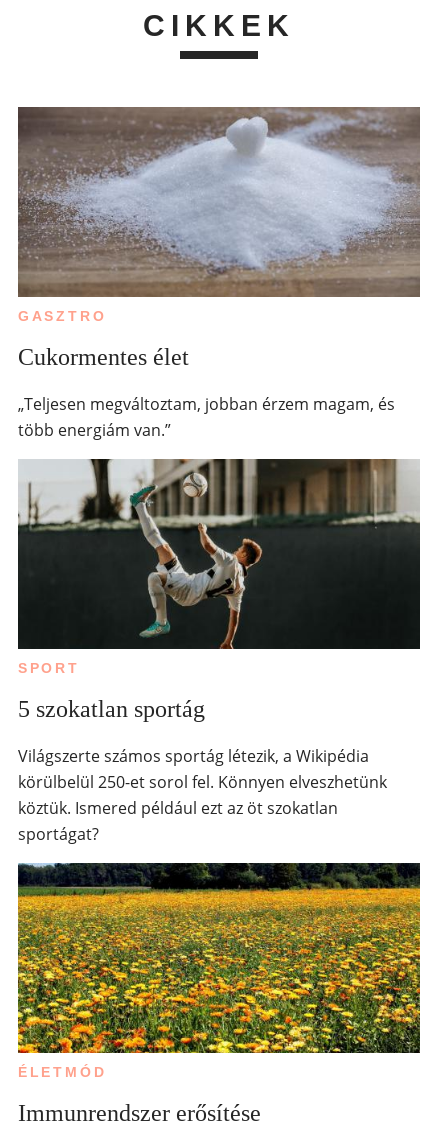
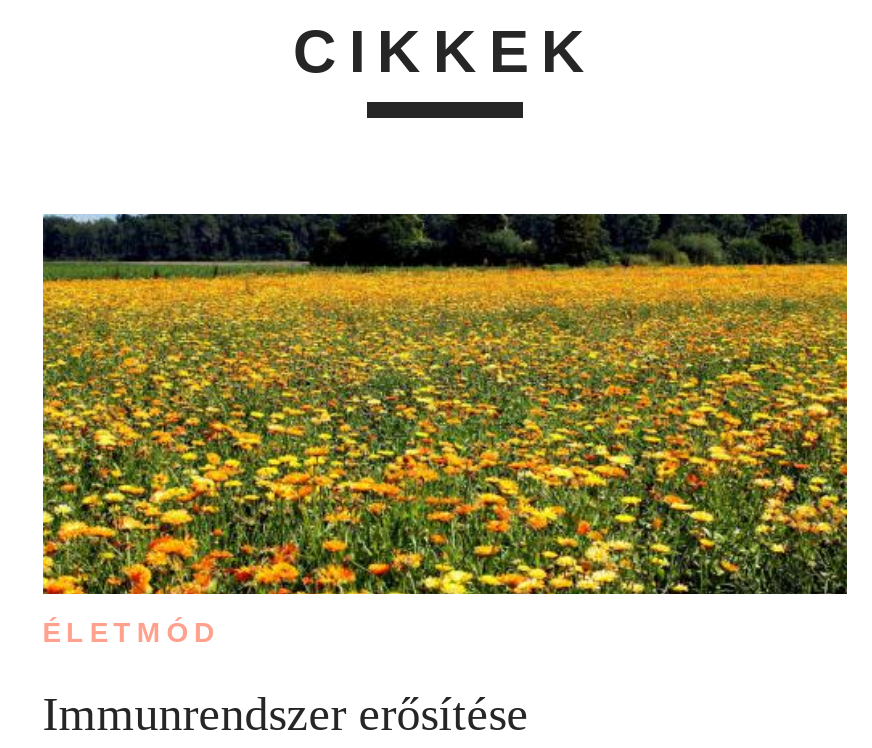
[17,106,421,441] [image] | GASZTRO | Cukormentes élet | „Teljesen megváltoztam, jobban érzem magam, és | több energiám van.” -> none
[17,458,421,845] [image] | SPORT | 5 szokatlan sportág | Világszerte számos sportág létezik, a Wikipédia | körülbelül 250-et sorol fel. Könnyen elveszhetünk | köztük. Ismered például ezt az öt szokatlan | sportágat? -> none

